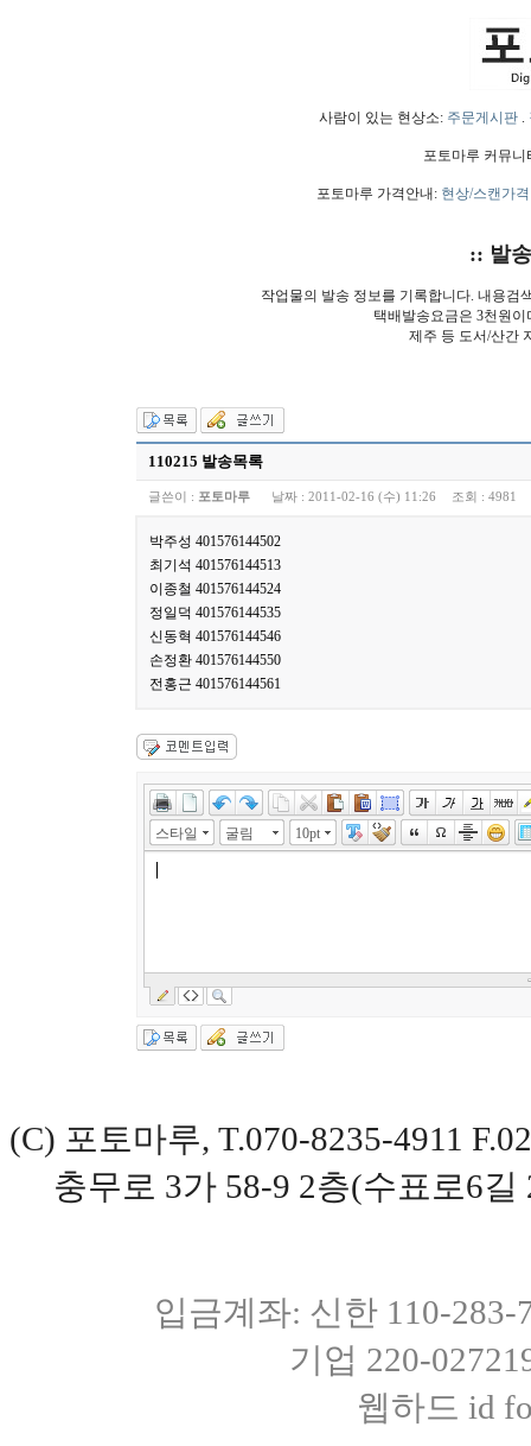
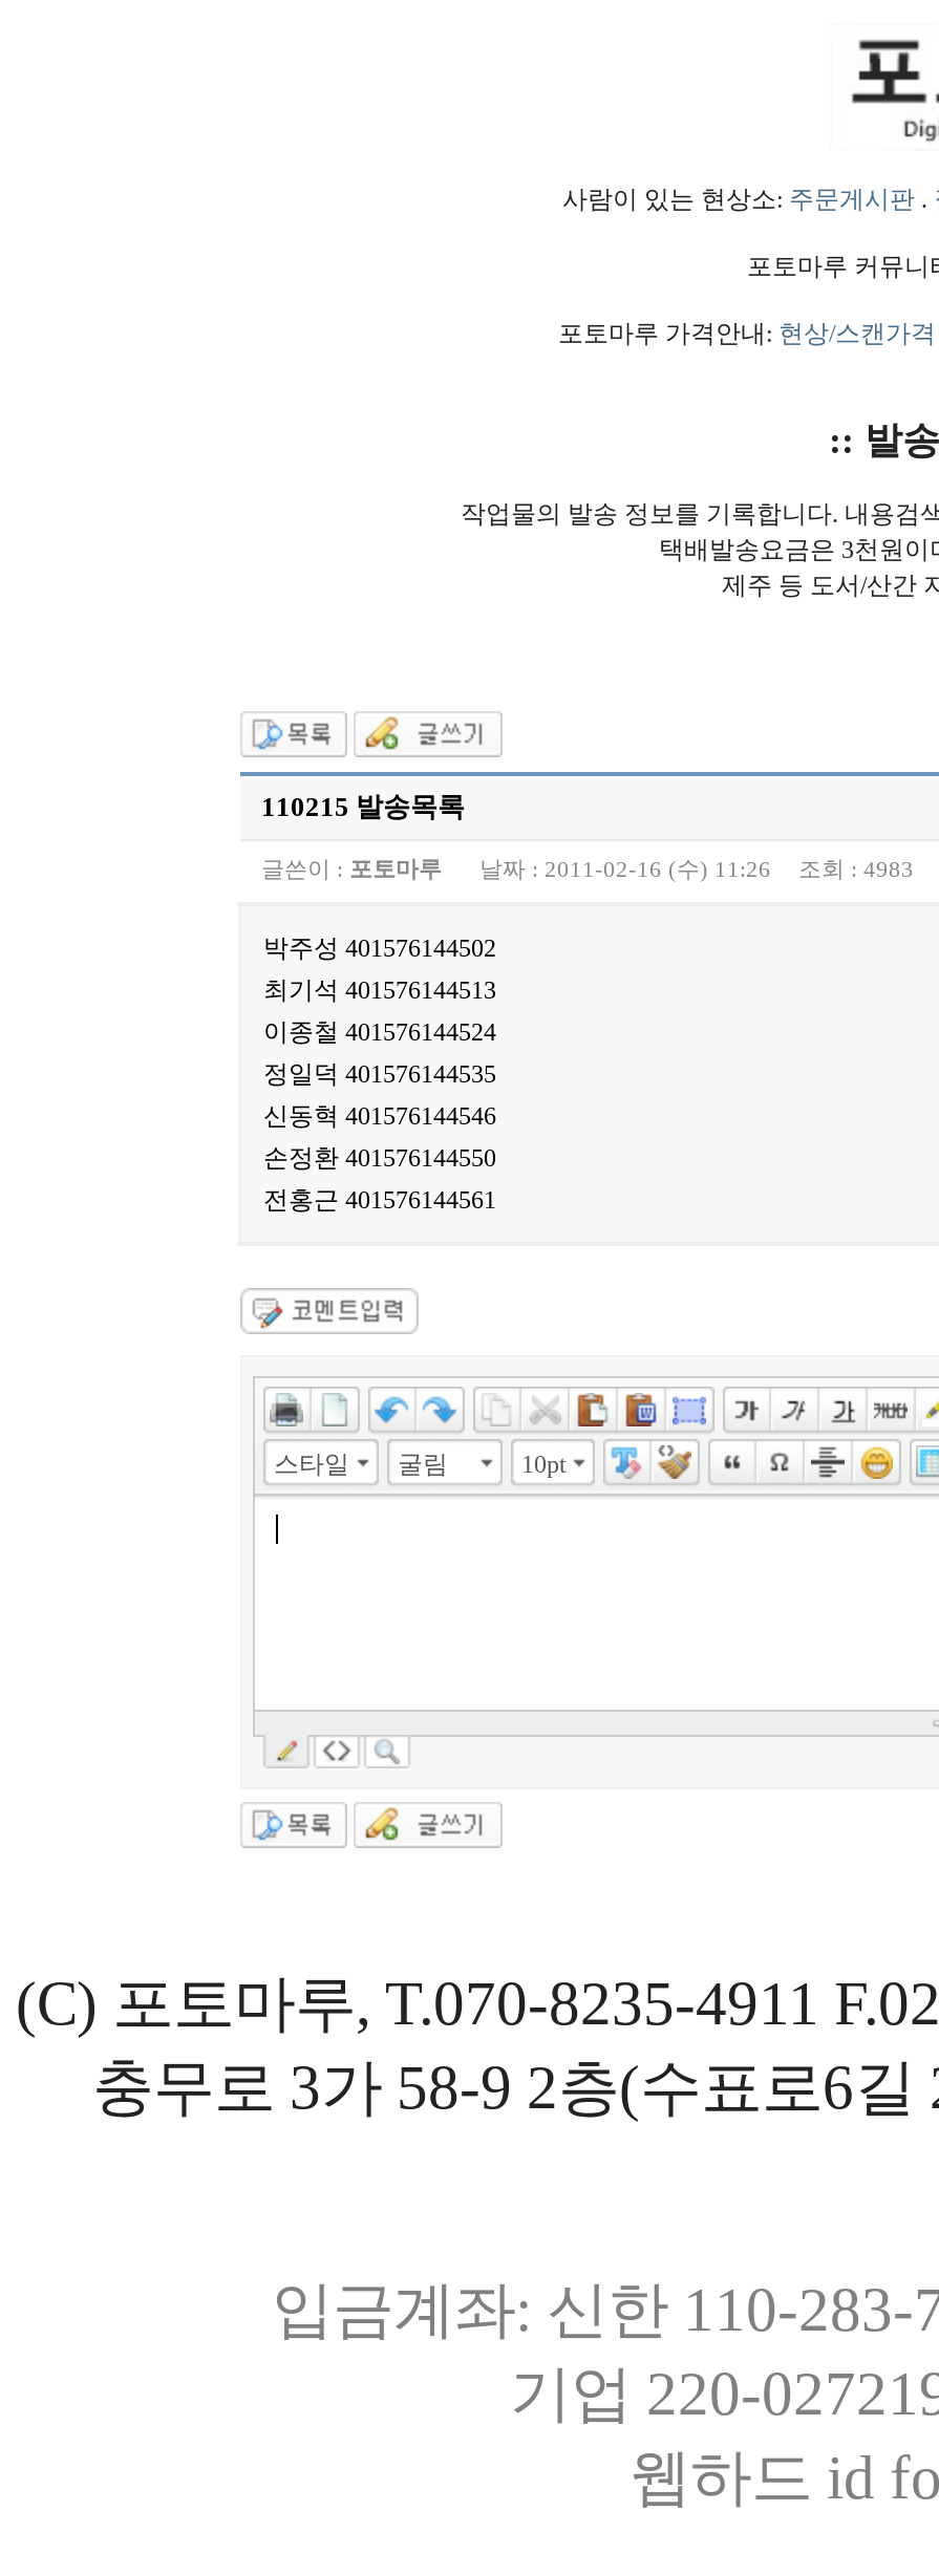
[148,489,517,503] 글쓴이 : 포토마루 날짜 : 2011-02-16 (수) 11:26 조회 : 4981 -> [261,856,914,881] 글쓴이 : 포토마루 날짜 : 2011-02-16 (수) 11:26 조회 : 4983

